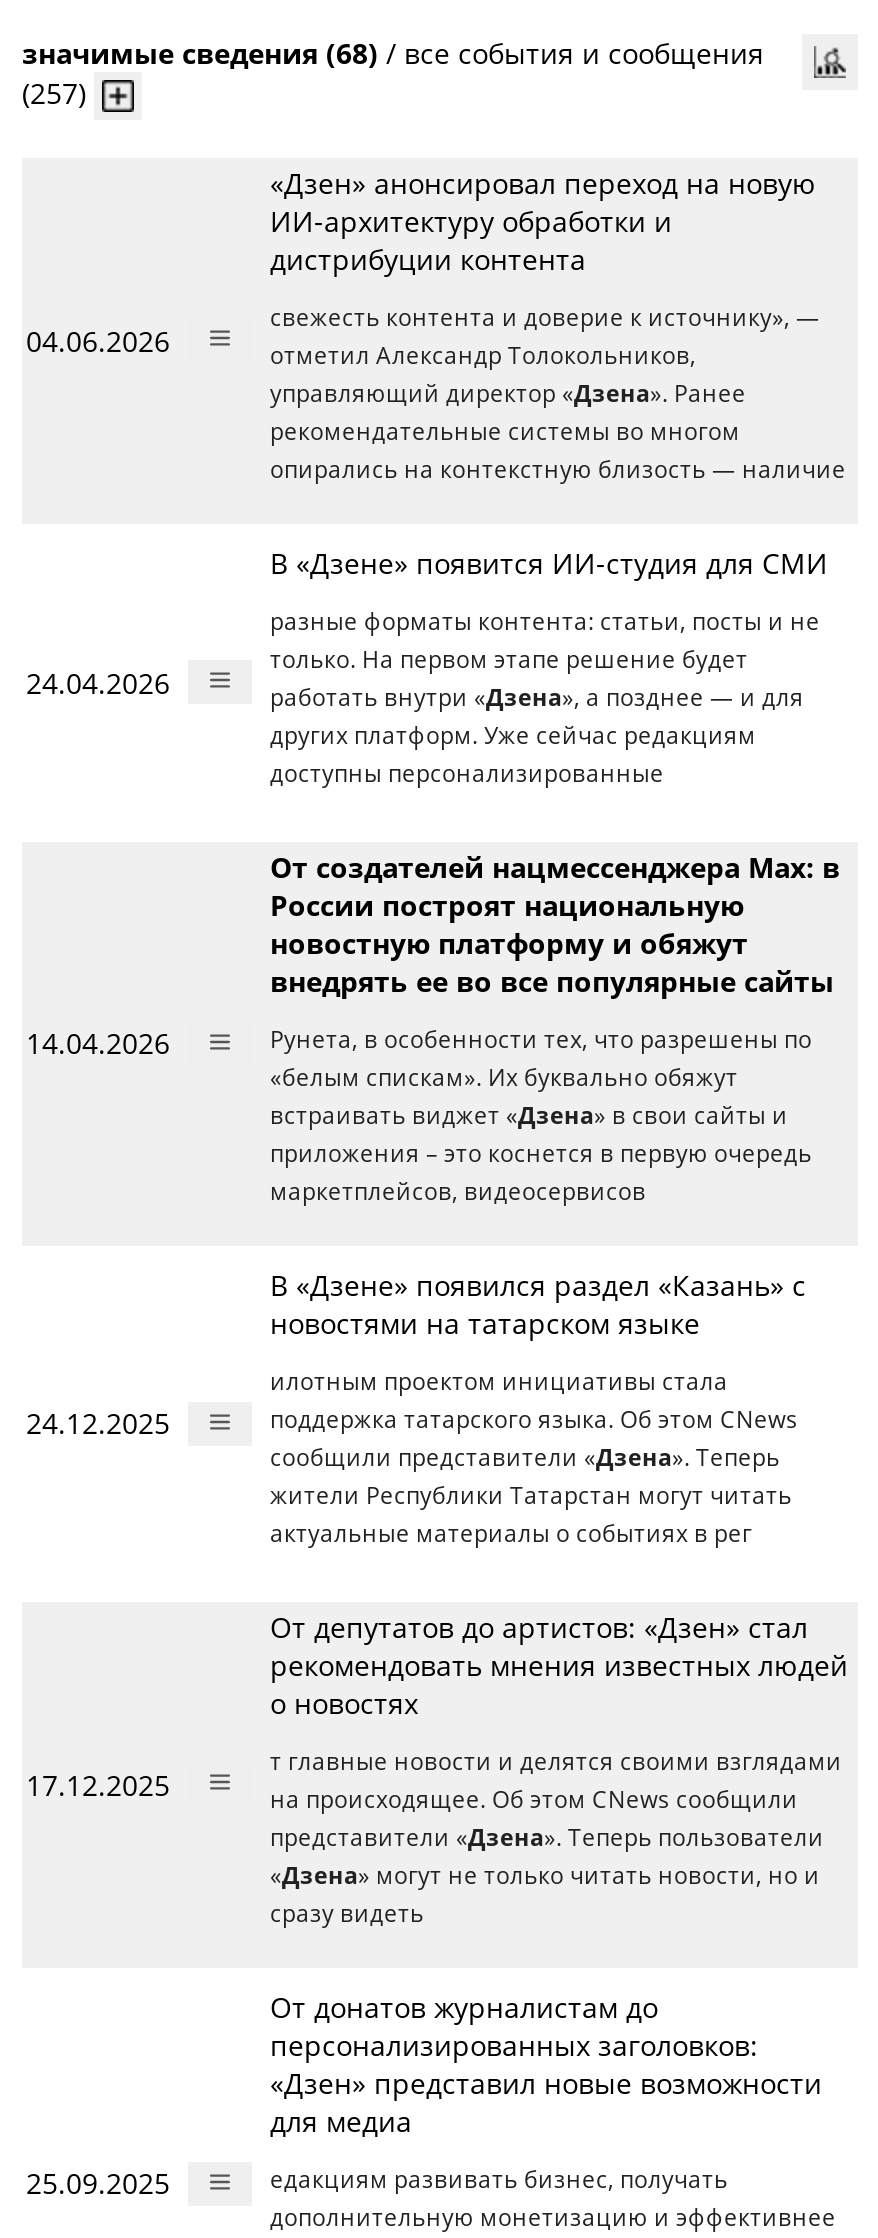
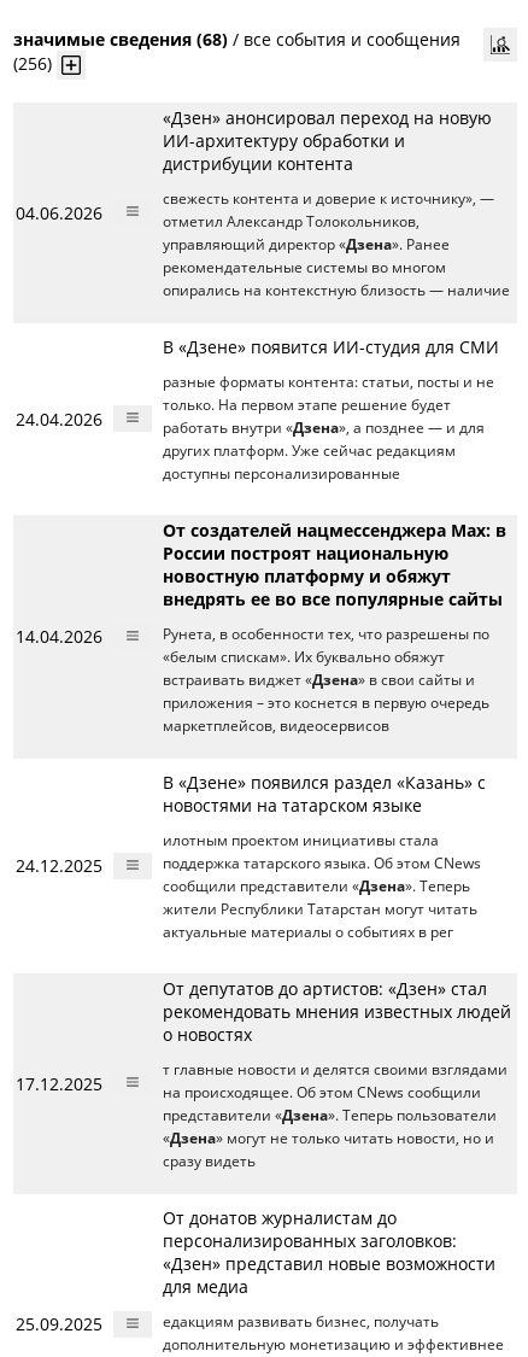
[22,74,86,112] (257) -> [13,52,52,75] (256)

